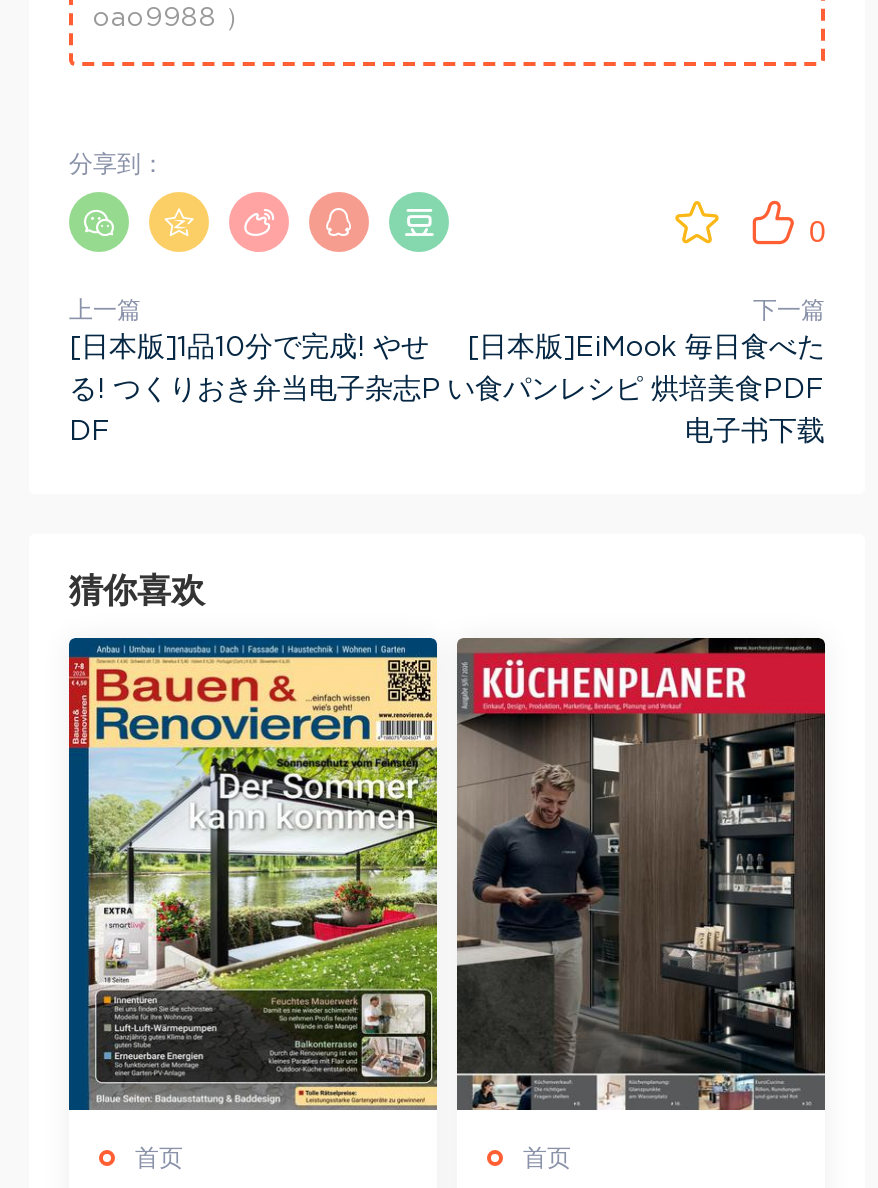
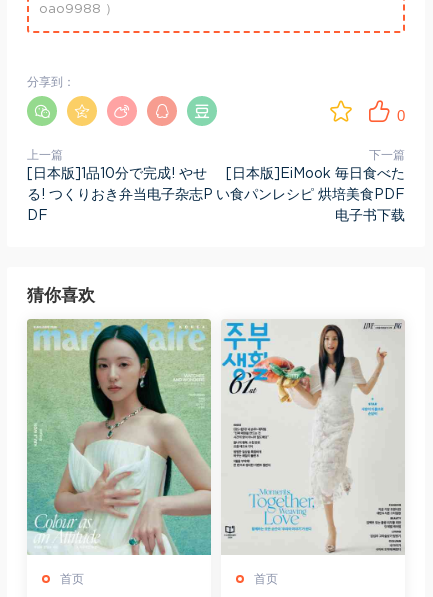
[67,636,439,1112] [image] -> [26,318,212,555] [image]
[455,636,827,1112] [image] -> [221,319,405,555] [image]

